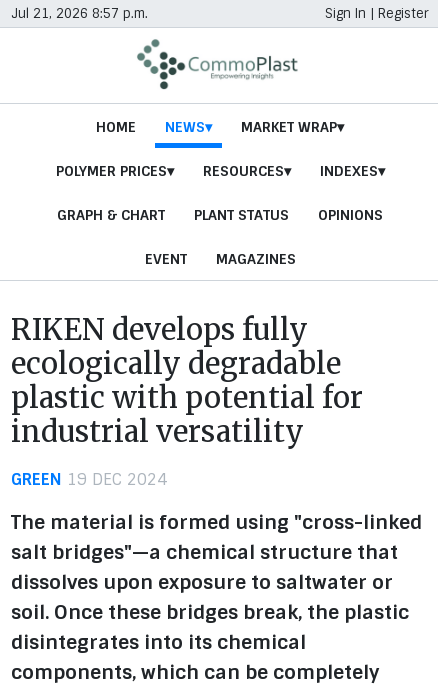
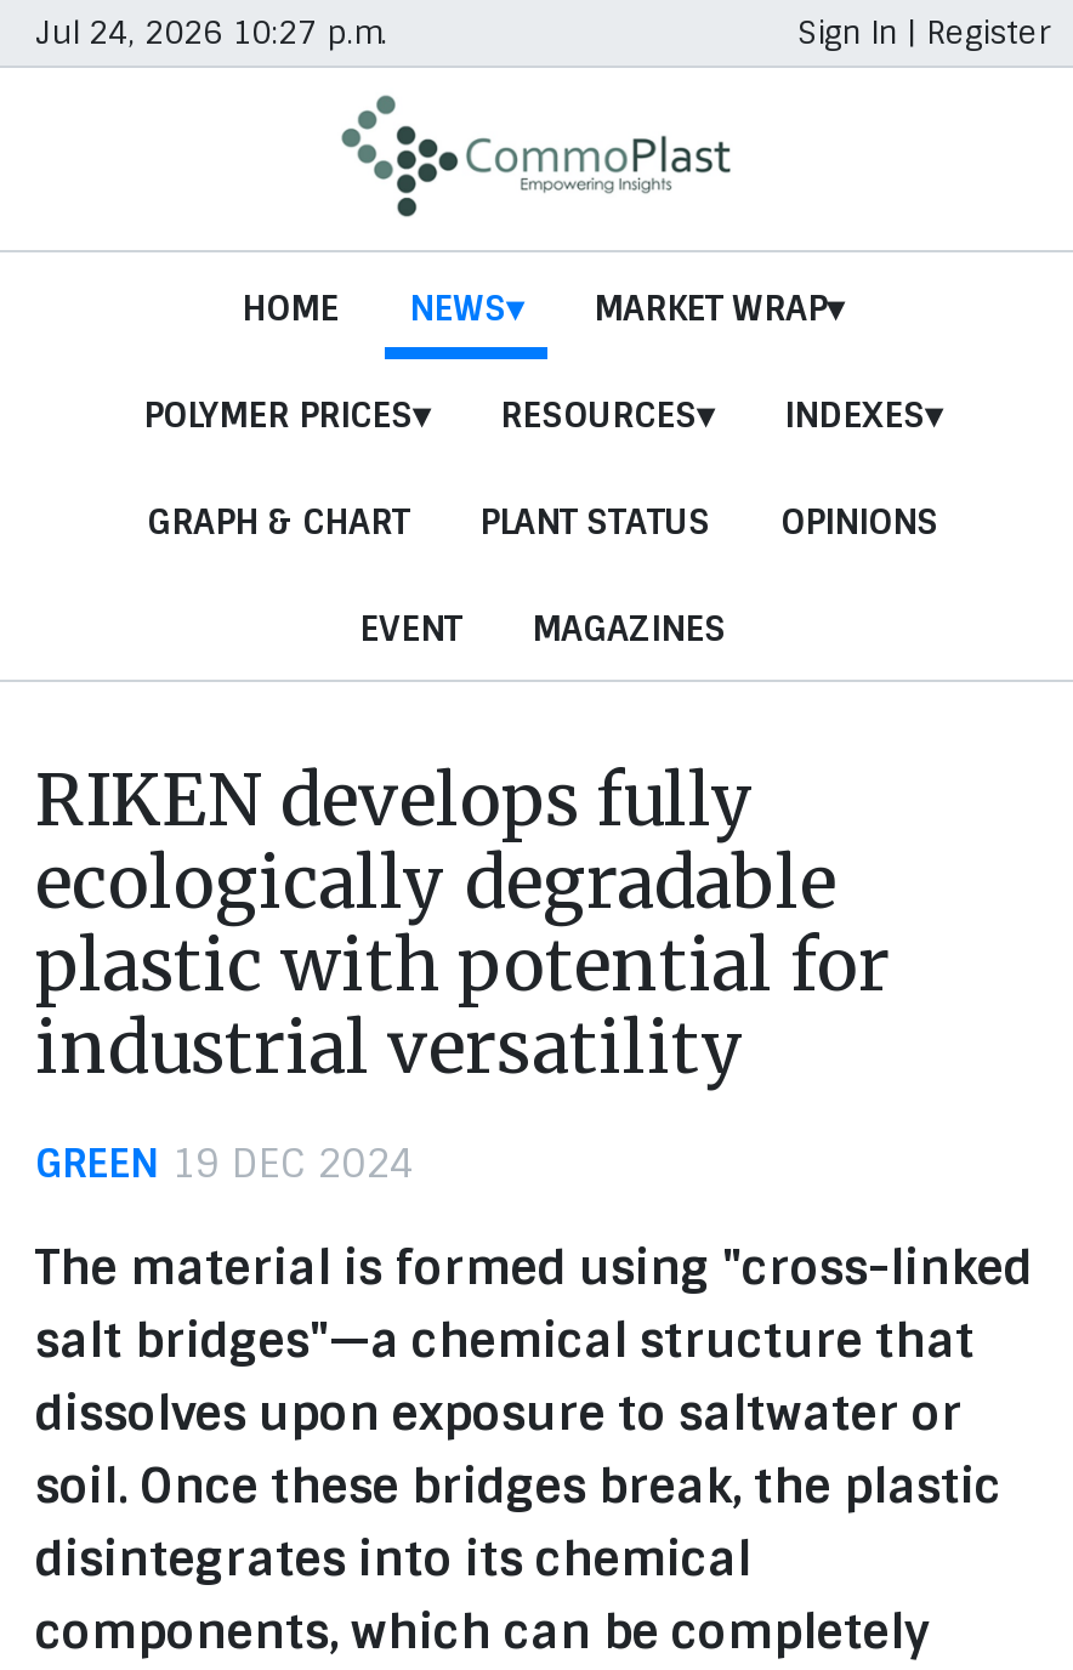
[11,5,148,22] Jul 21, 2026 8:57 p.m. -> [35,12,387,53] Jul 24, 2026 10:27 p.m.

